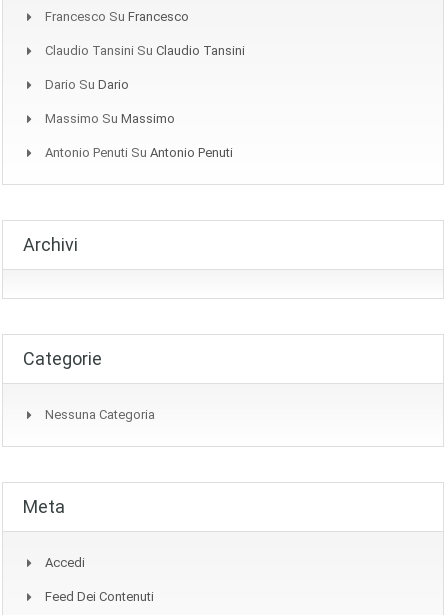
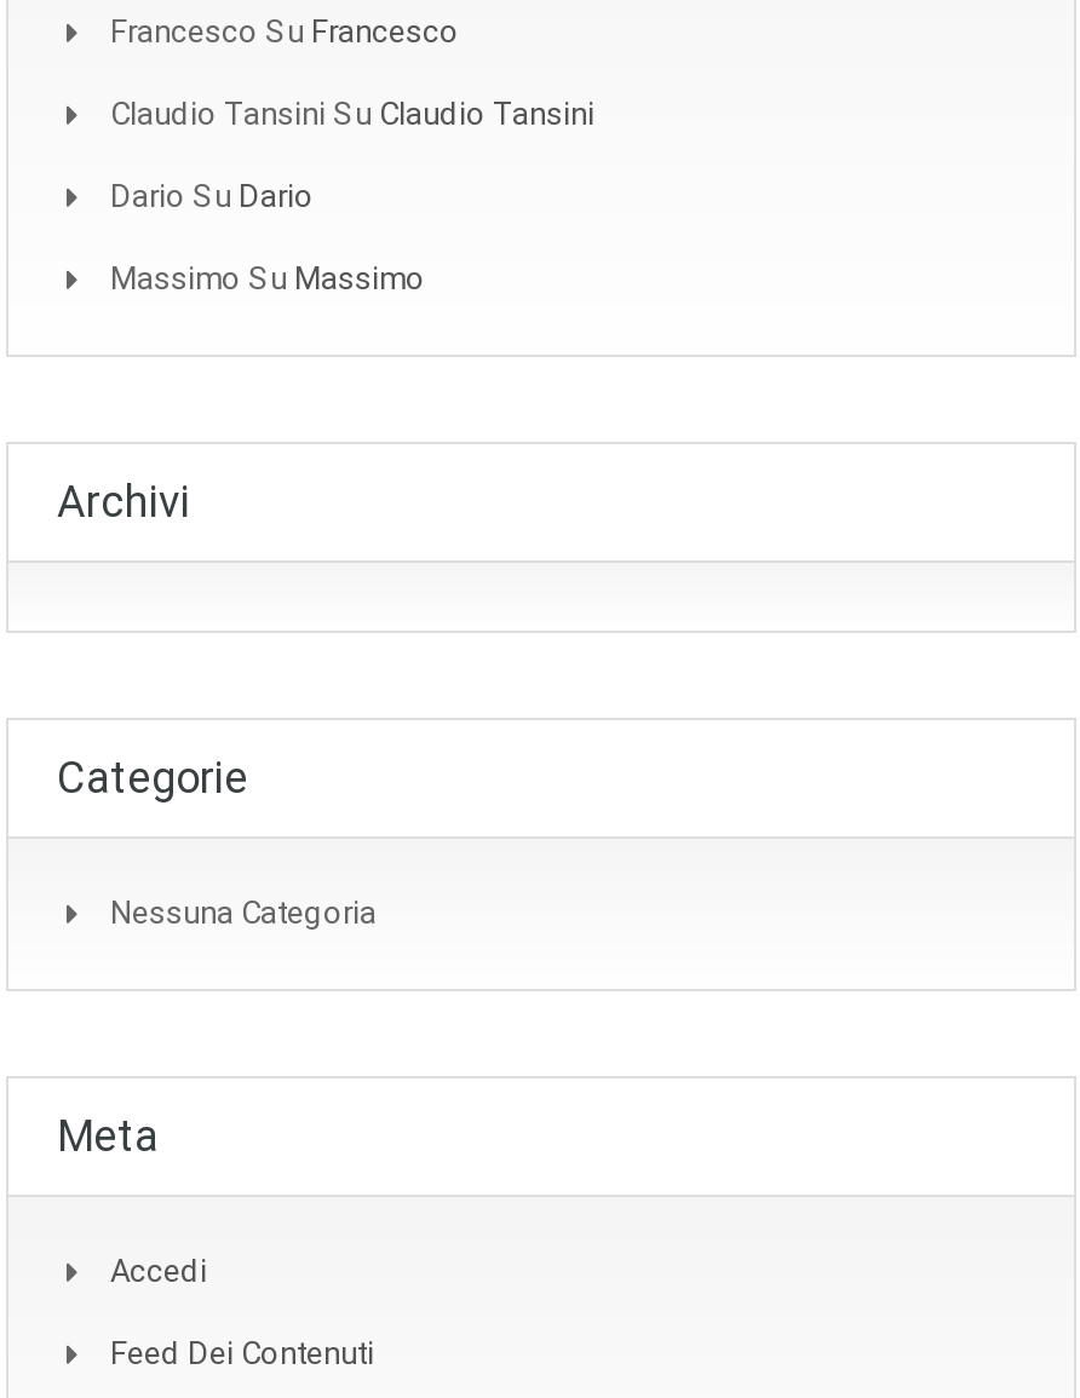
[45,145,233,160] Antonio Penuti Su Antonio Penuti -> none

